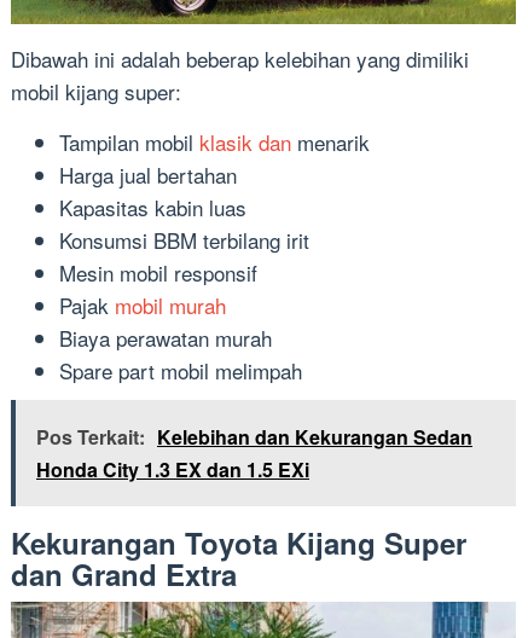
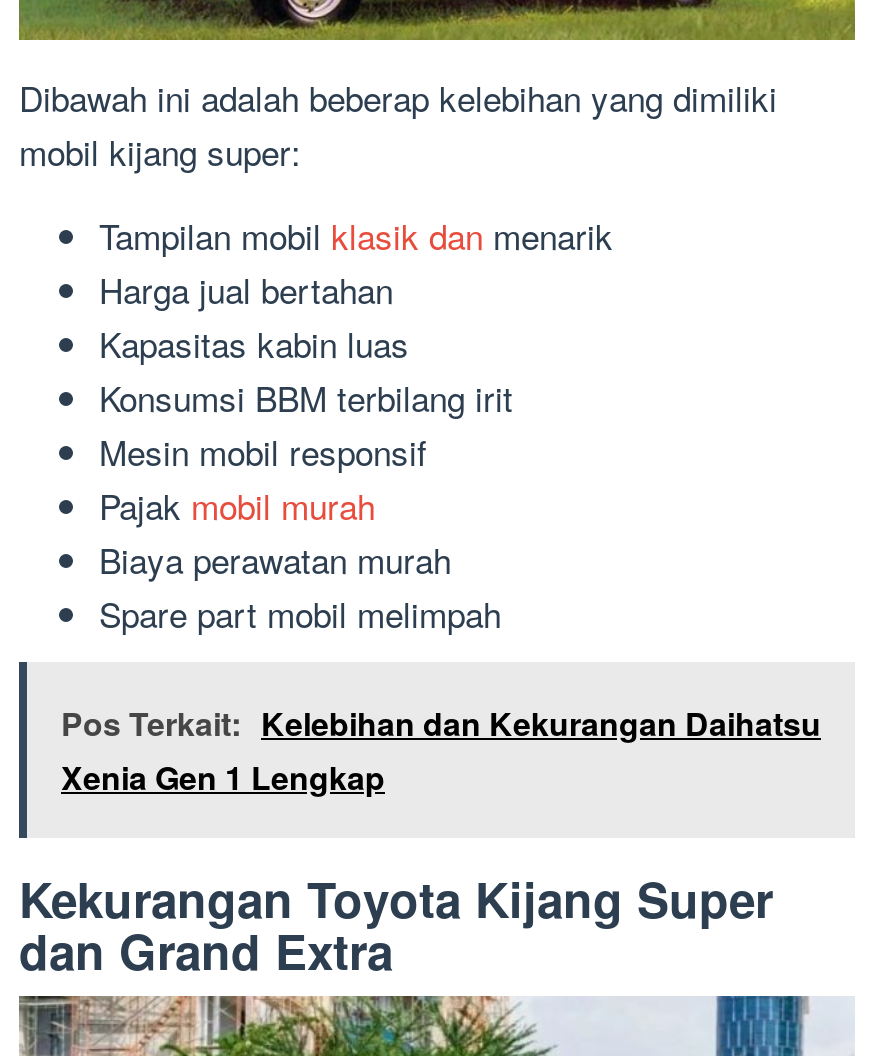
[36,423,472,484] Pos Terkait: Kelebihan dan Kekurangan Sedan | Honda City 1.3 EX dan 1.5 EXi -> [61,701,821,801] Pos Terkait: Kelebihan dan Kekurangan Daihatsu | Xenia Gen 1 Lengkap

